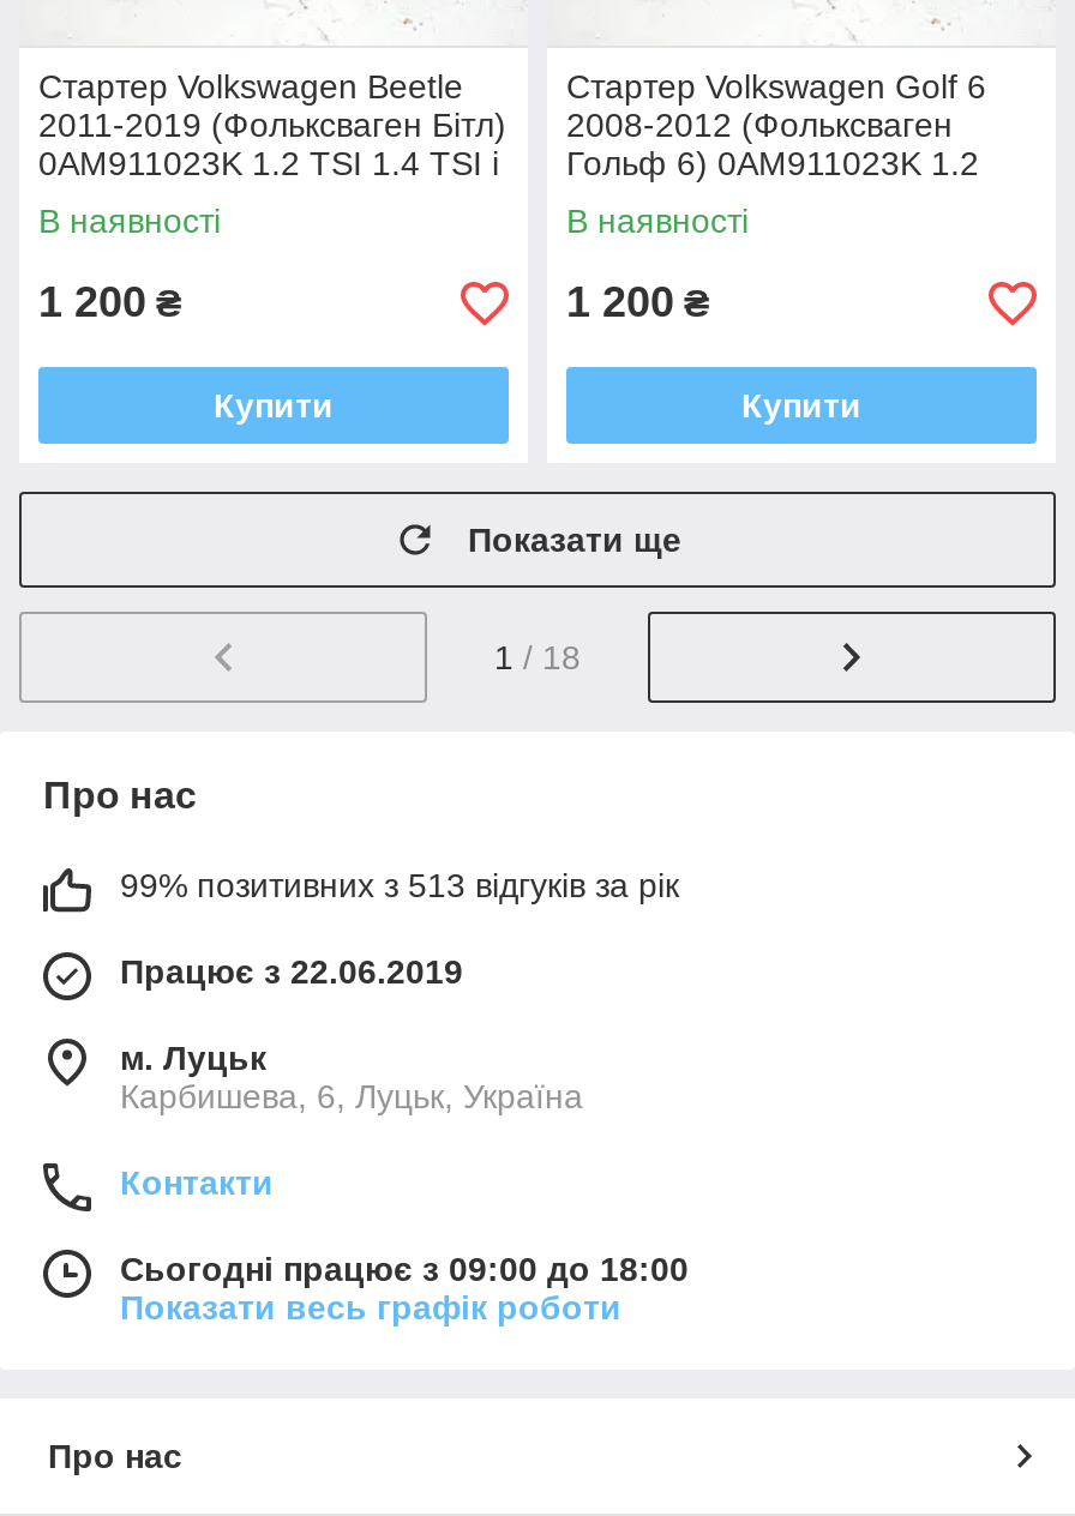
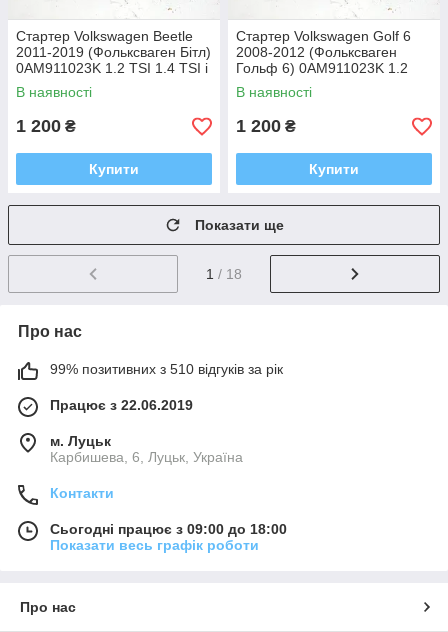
[120,866,679,905] 99% позитивних з 513 відгуків за рік -> [50,361,283,377] 99% позитивних з 510 відгуків за рік

